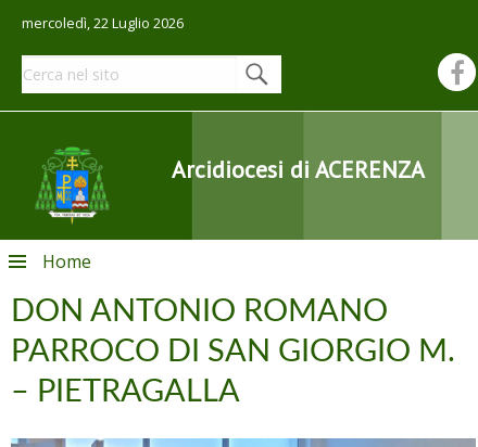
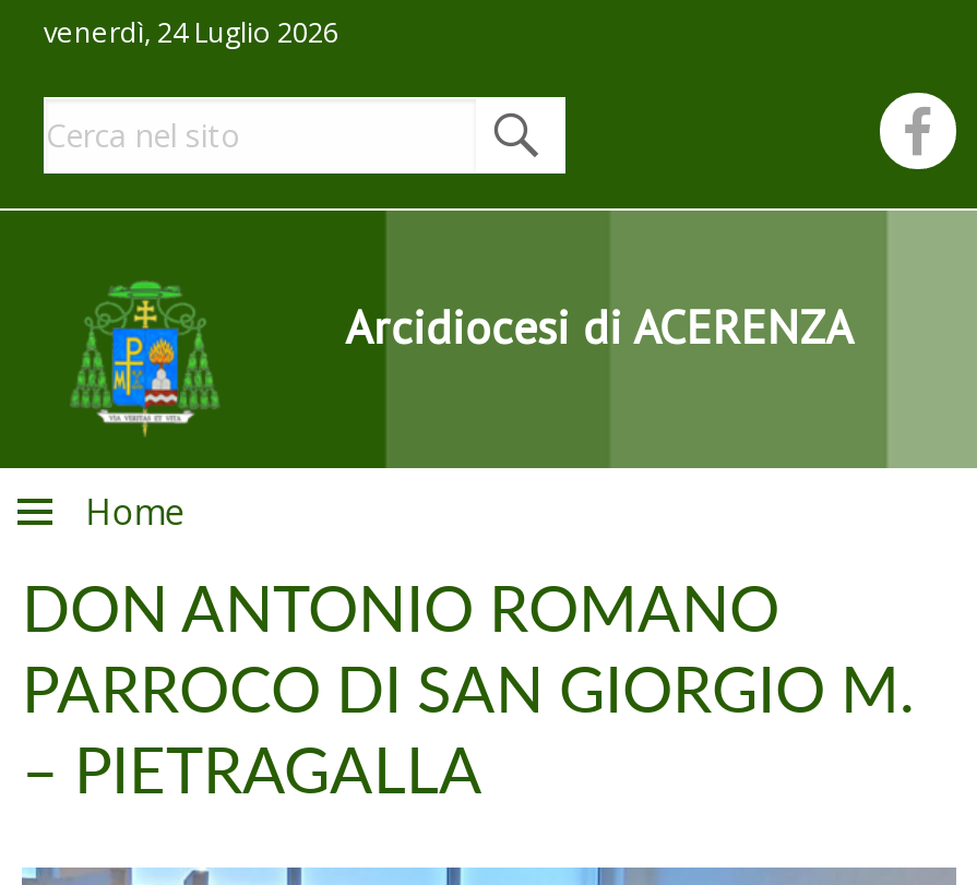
[22,13,184,33] mercoledì, 22 Luglio 2026 -> [44,12,338,51] venerdì, 24 Luglio 2026

